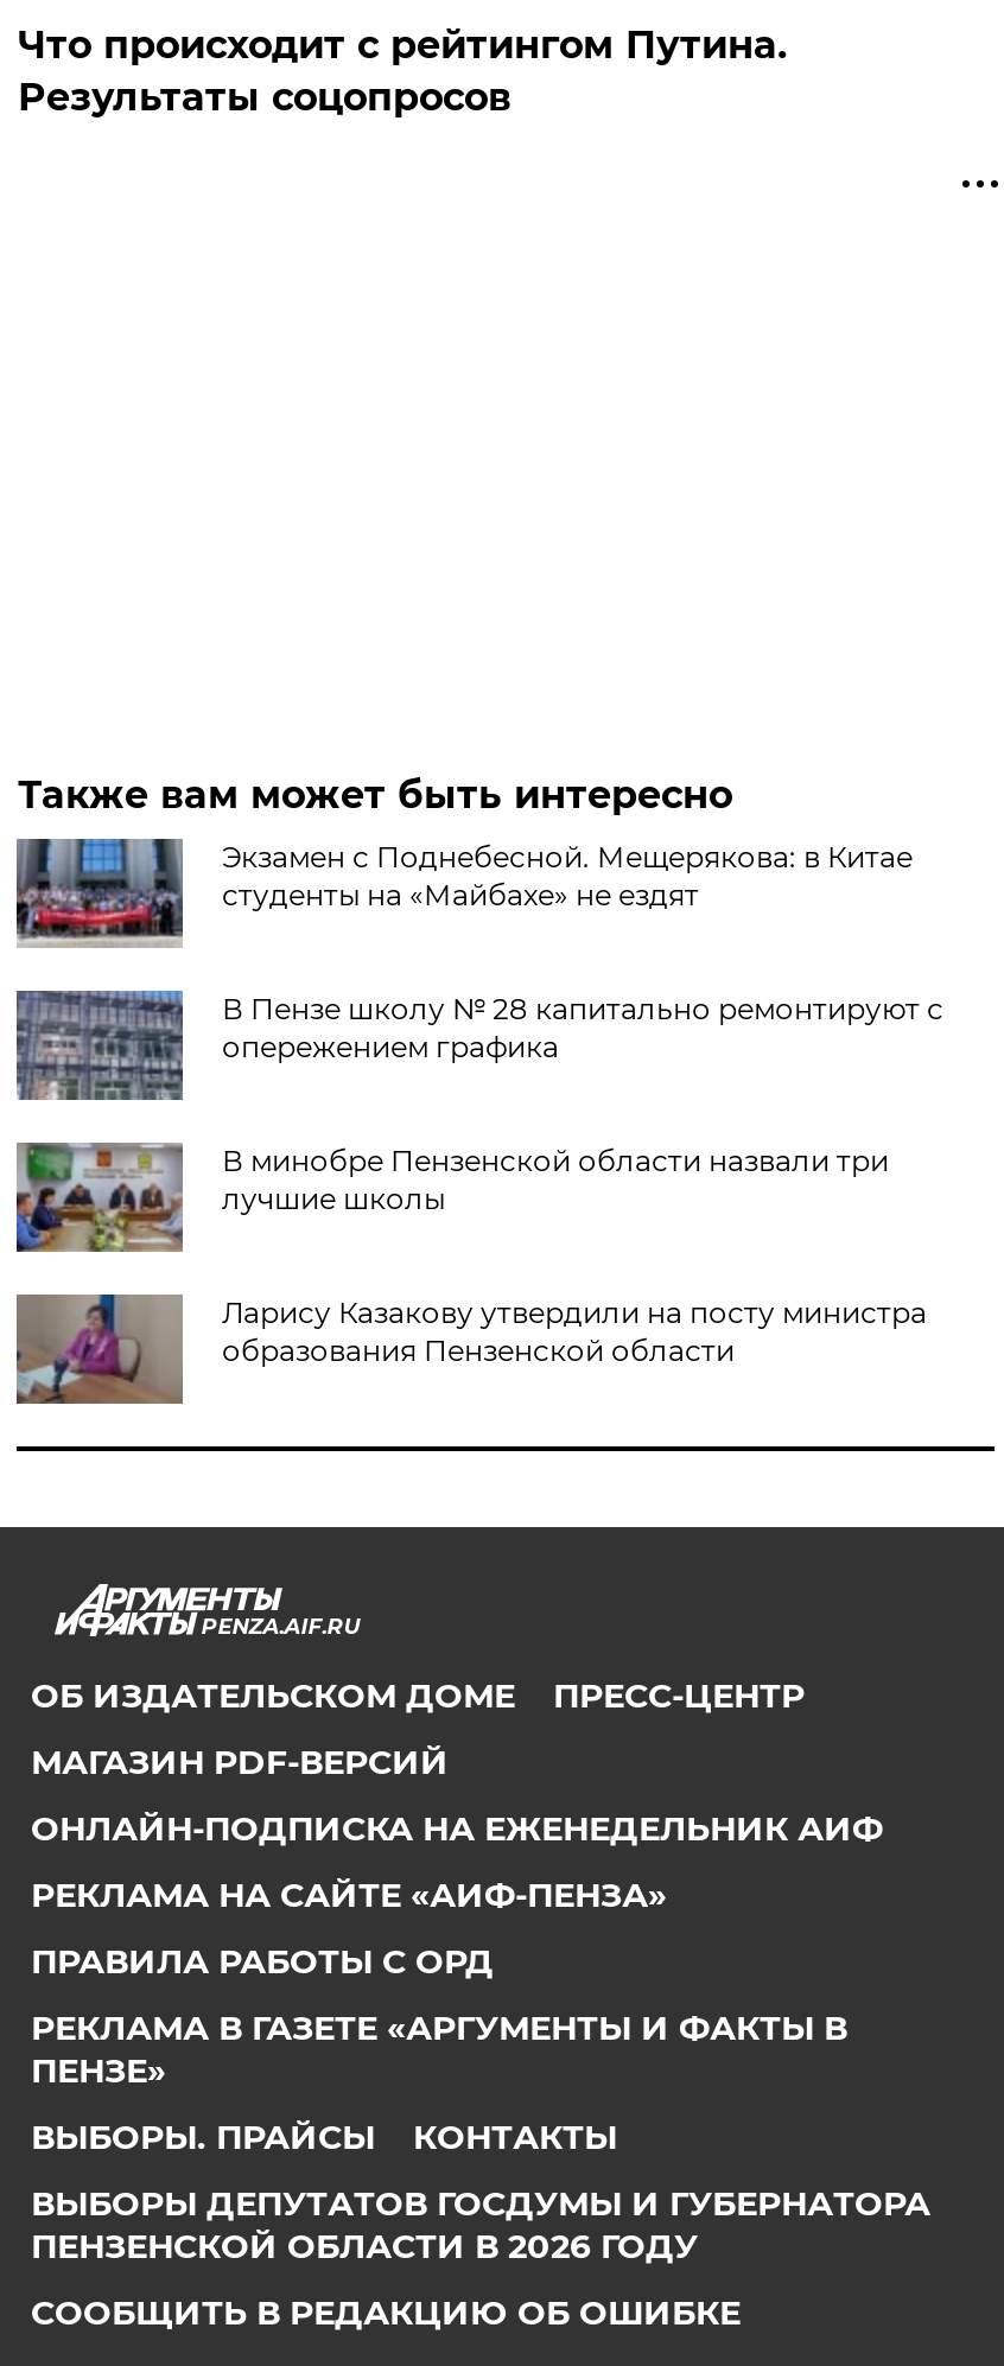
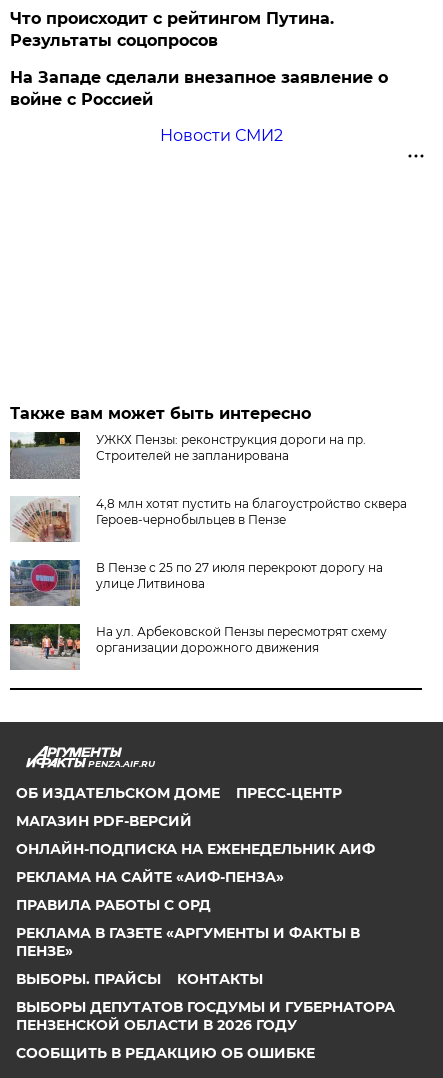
none -> [10,68,388,145] На Западе сделали внезапное заявление о | войне с Россией | Новости СМИ2
[14,837,912,948] [image] | Экзамен с Поднебесной. Мещерякова: в Китае | студенты на «Майбахе» не ездят -> [9,431,366,480] [image] | УЖКХ Пензы: реконструкция дороги на пр. | Строителей не запланирована
[14,988,943,1102] [image] | В Пензе школу № 28 капитально ремонтируют с | опережением графика -> [11,496,407,543] [image] | 4,8 млн хотят пустить на благоустройство сквера | Героев-чернобыльцев в Пензе
[14,1140,889,1254] [image] | В минобре Пензенской области назвали три | лучшие школы -> [9,559,383,606] [image] | В Пензе с 25 по 27 июля перекроют дорогу на | улице Литвинова
[14,1292,927,1406] [image] | Ларису Казакову утвердили на посту министра | образования Пензенской области -> [9,623,387,670] [image] | На ул. Арбековской Пензы пересмотрят схему | организации дорожного движения

